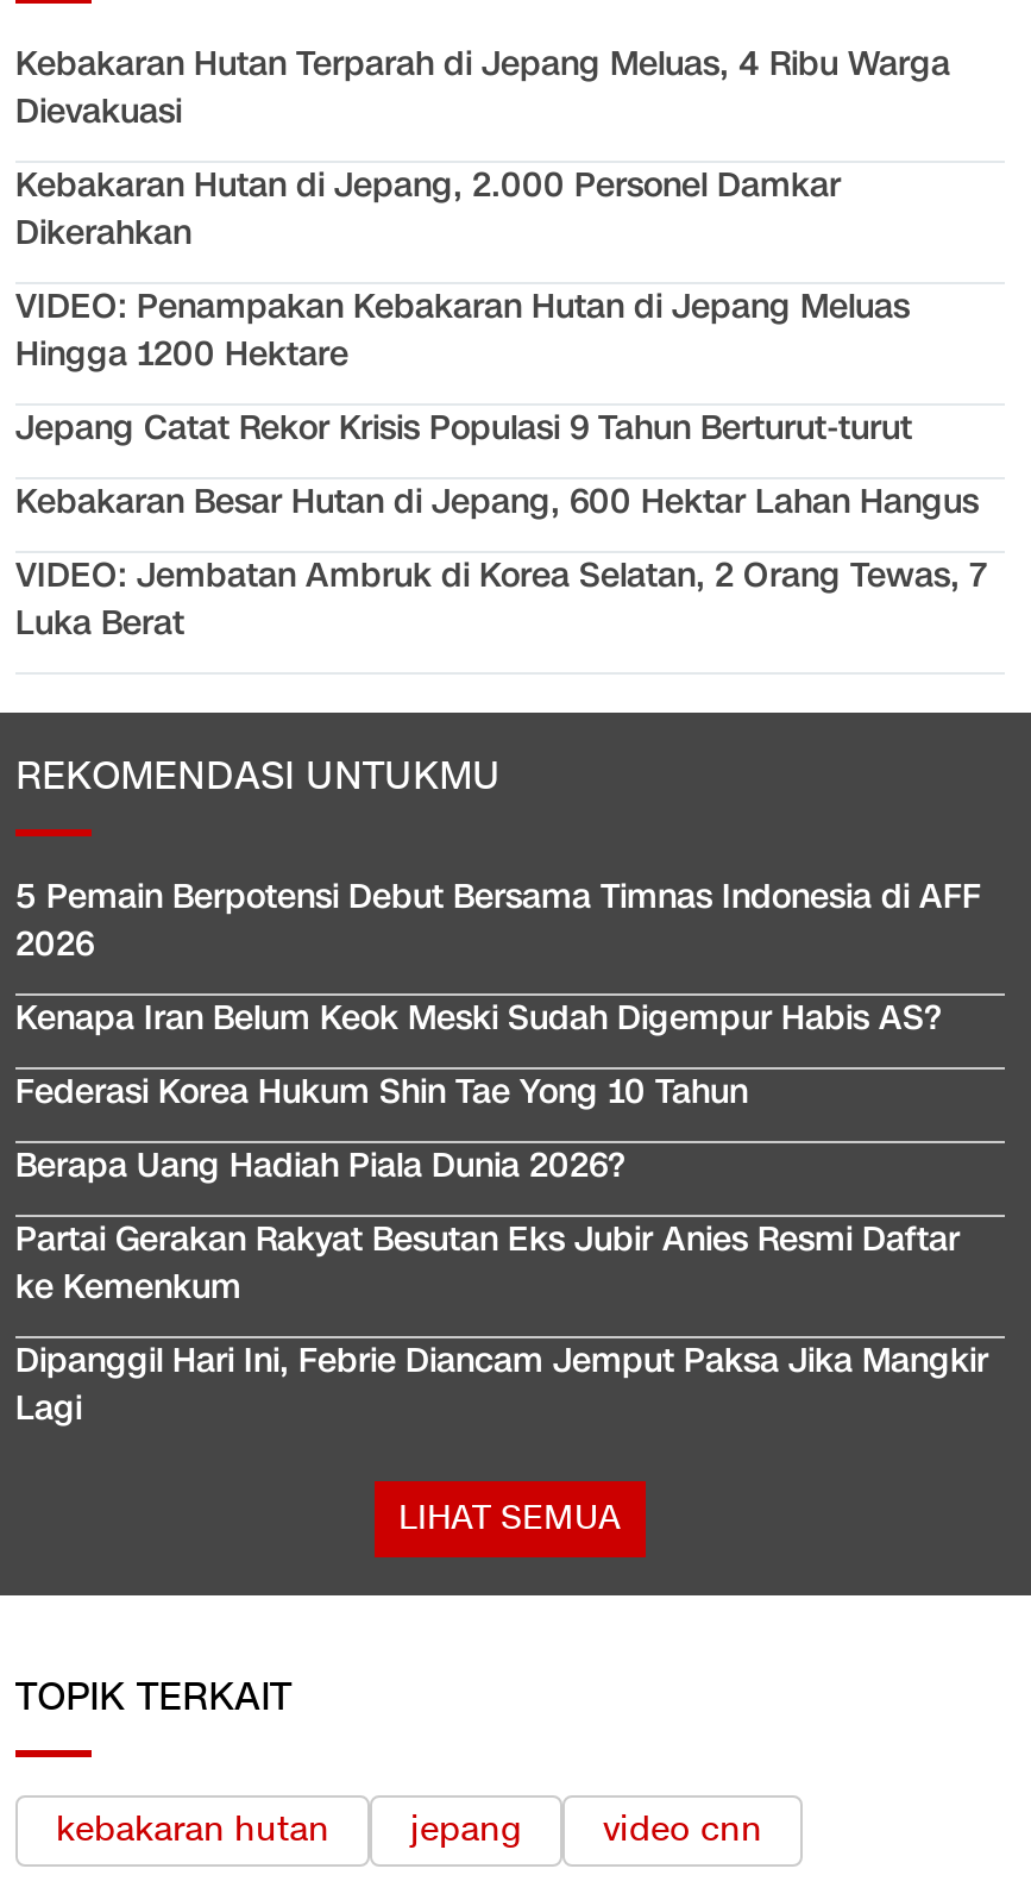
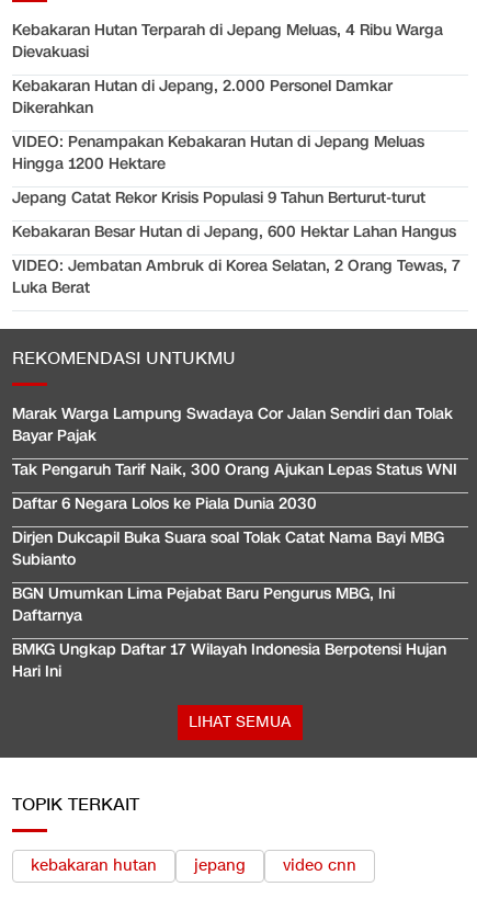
[15,874,981,966] 5 Pemain Berpotensi Debut Bersama Timnas Indonesia di AFF | 2026 -> [12,403,453,446] Marak Warga Lampung Swadaya Cor Jalan Sendiri dan Tolak | Bayar Pajak
[15,995,941,1040] Kenapa Iran Belum Keok Meski Sudah Digempur Habis AS? -> [12,459,457,480] Tak Pengaruh Tarif Naik, 300 Orang Ajukan Lepas Status WNI
[15,1069,748,1114] Federasi Korea Hukum Shin Tae Yong 10 Tahun -> [12,493,317,514] Daftar 6 Negara Lolos ke Piala Dunia 2030
[15,1142,624,1188] Berapa Uang Hadiah Piala Dunia 2026? -> [12,527,444,570] Dirjen Dukcapil Buka Suara soal Tolak Catat Nama Bayi MBG | Subianto
[15,1216,960,1309] Partai Gerakan Rakyat Besutan Eks Jubir Anies Resmi Daftar | ke Kemenkum -> [12,583,395,626] BGN Umumkan Lima Pejabat Baru Pengurus MBG, Ini | Daftarnya
[15,1337,988,1430] Dipanggil Hari Ini, Febrie Diancam Jemput Paksa Jika Mangkir | Lagi -> [12,639,446,682] BMKG Ungkap Daftar 17 Wilayah Indonesia Berpotensi Hujan | Hari Ini

